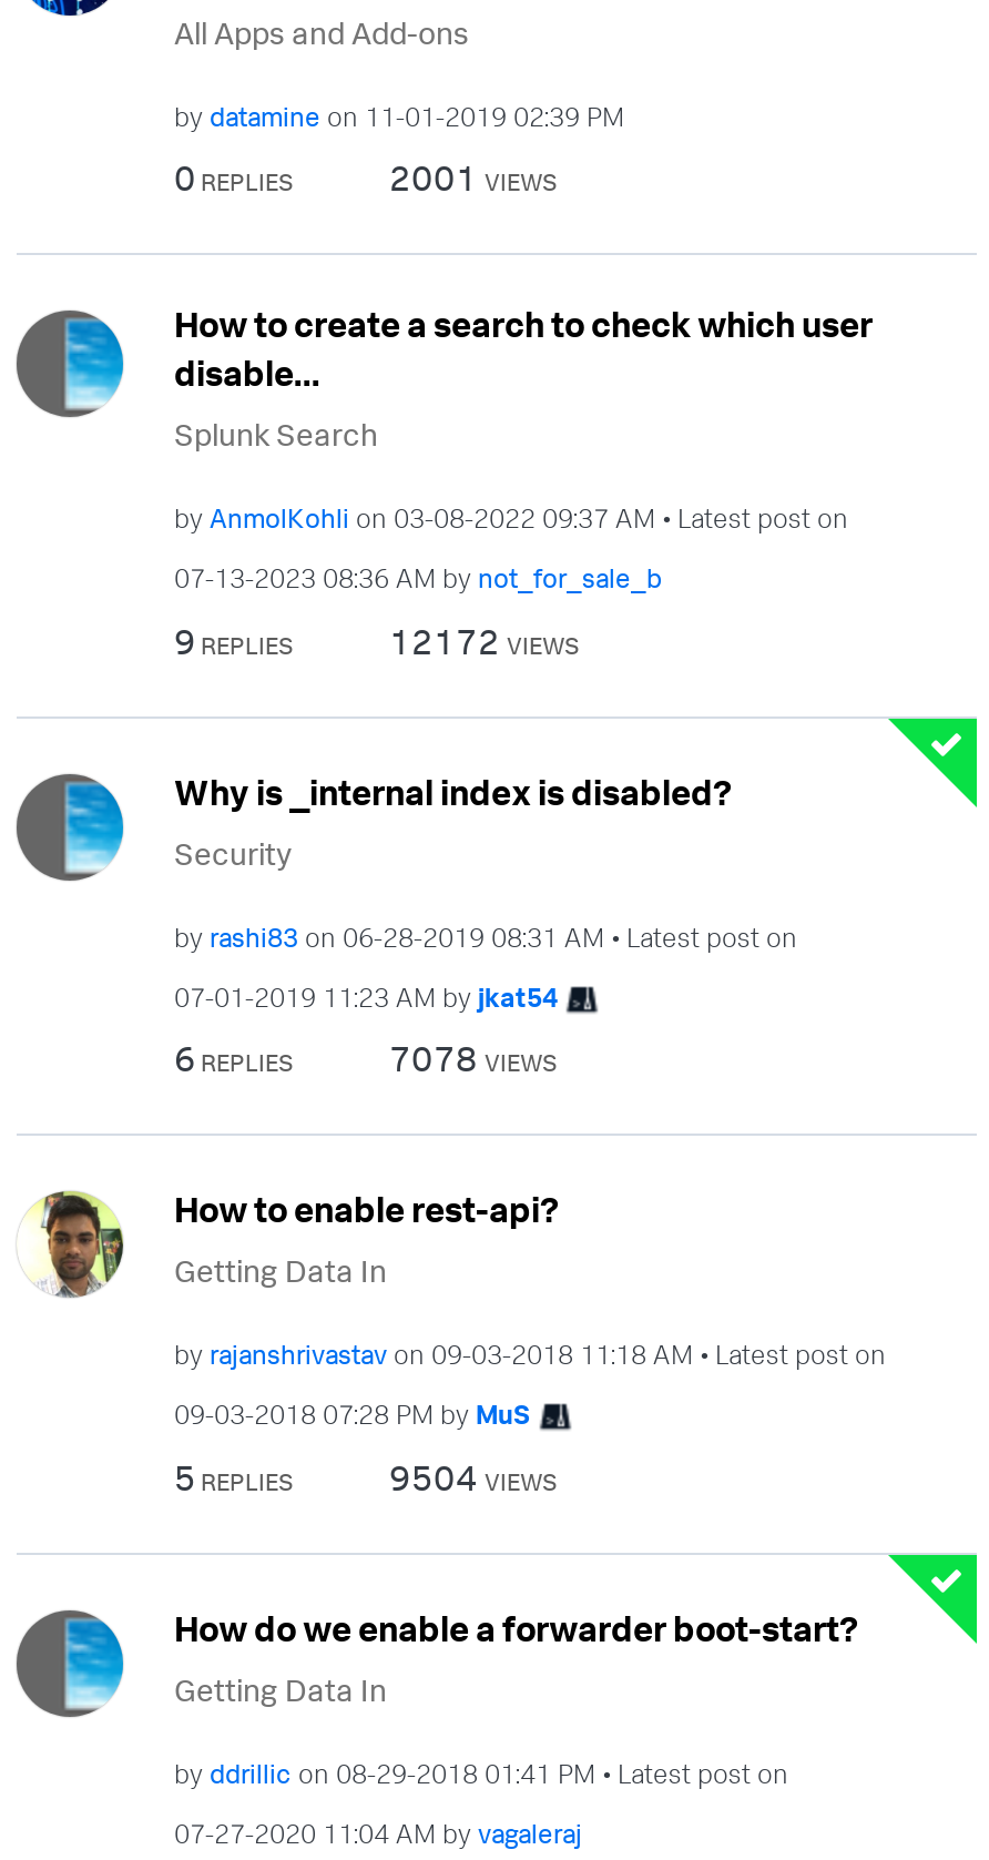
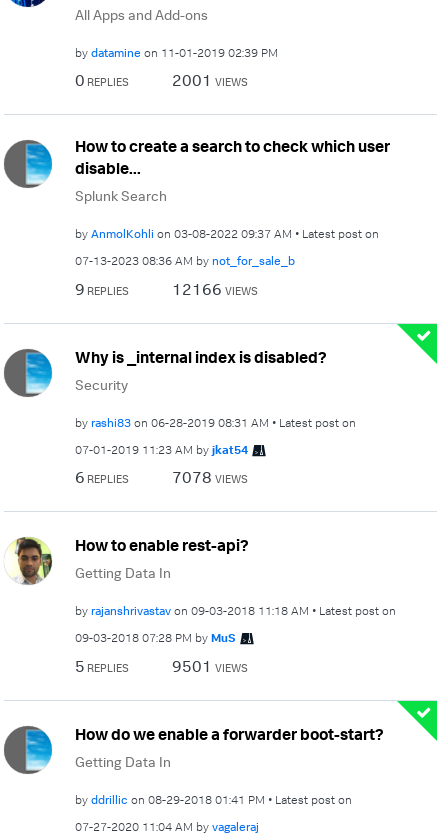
[389,618,580,662] 12172 VIEWS -> [172,278,258,298] 12166 VIEWS
[389,1454,558,1498] 9504 VIEWS -> [172,655,248,675] 9501 VIEWS

